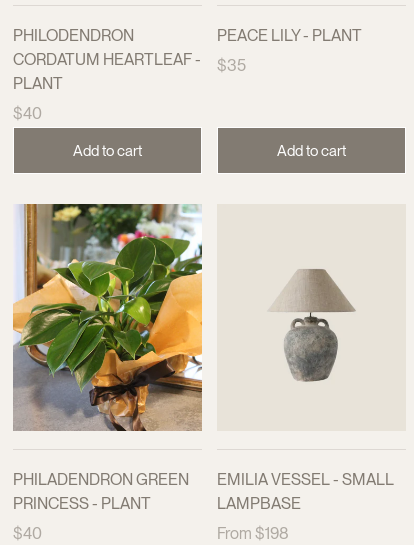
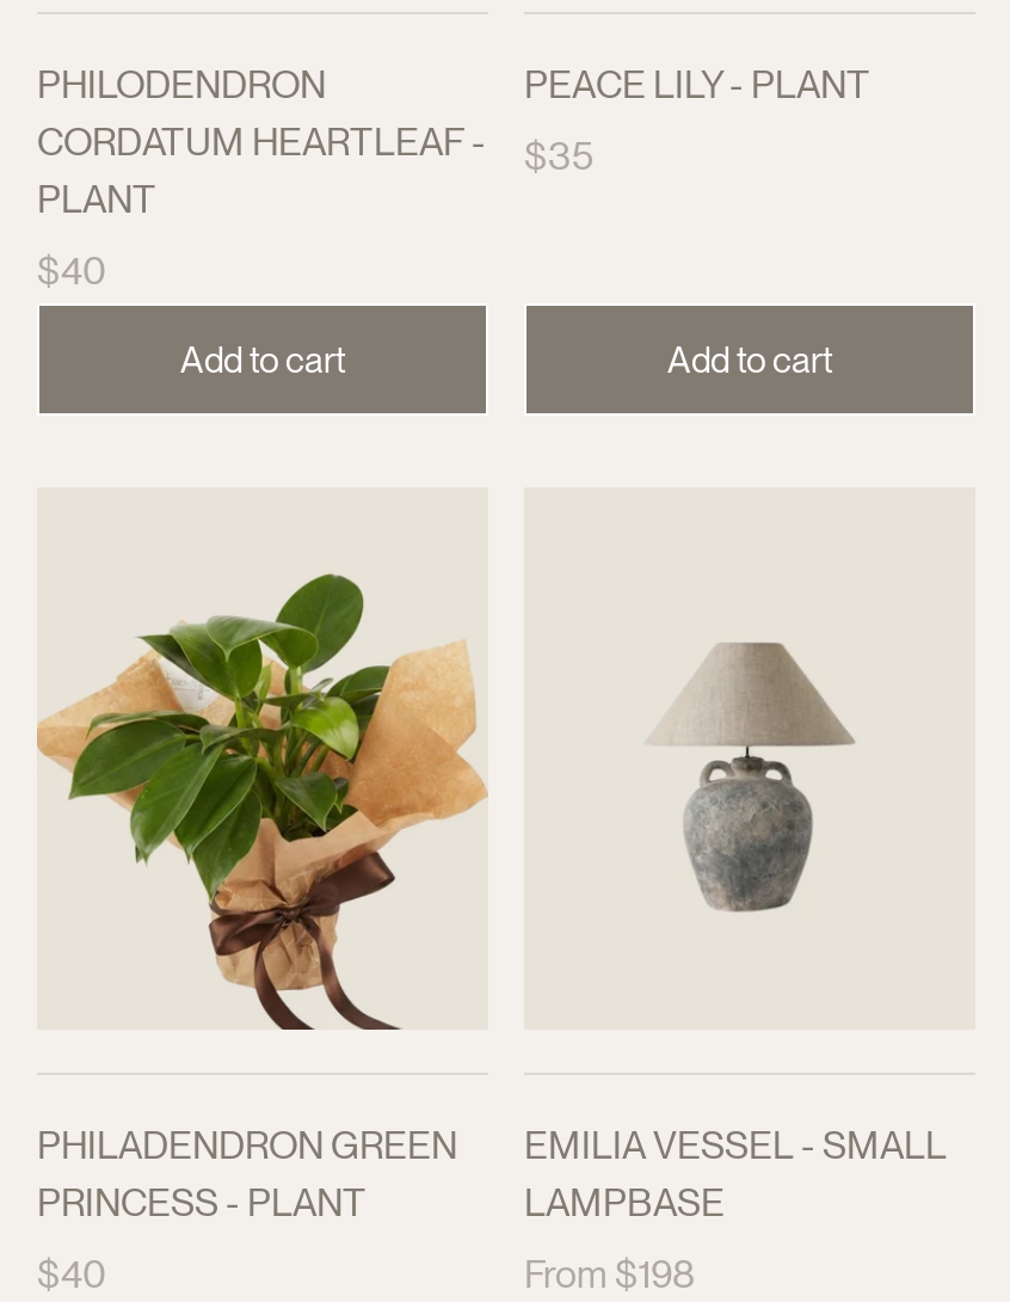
[12,203,203,432] [image] -> [37,487,488,1030] [image]

